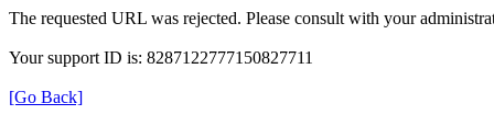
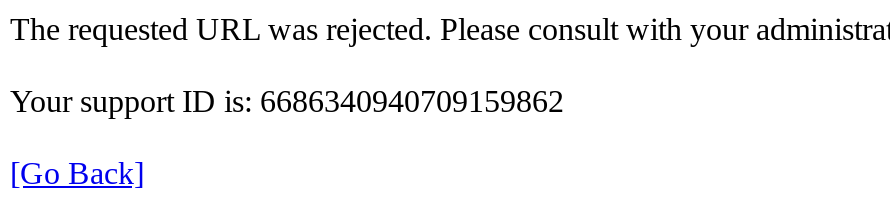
[9,48,313,67] Your support ID is: 8287122777150827711 -> [10,84,564,118] Your support ID is: 6686340940709159862

